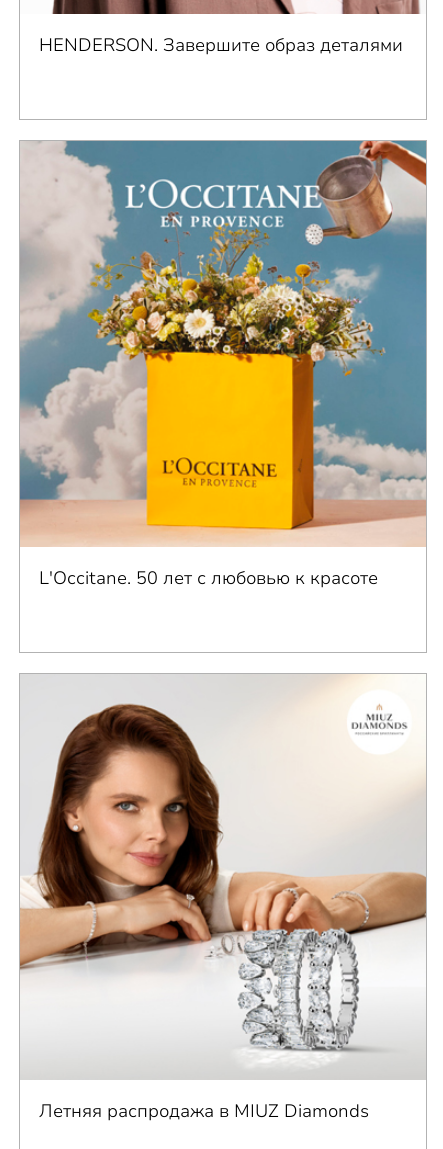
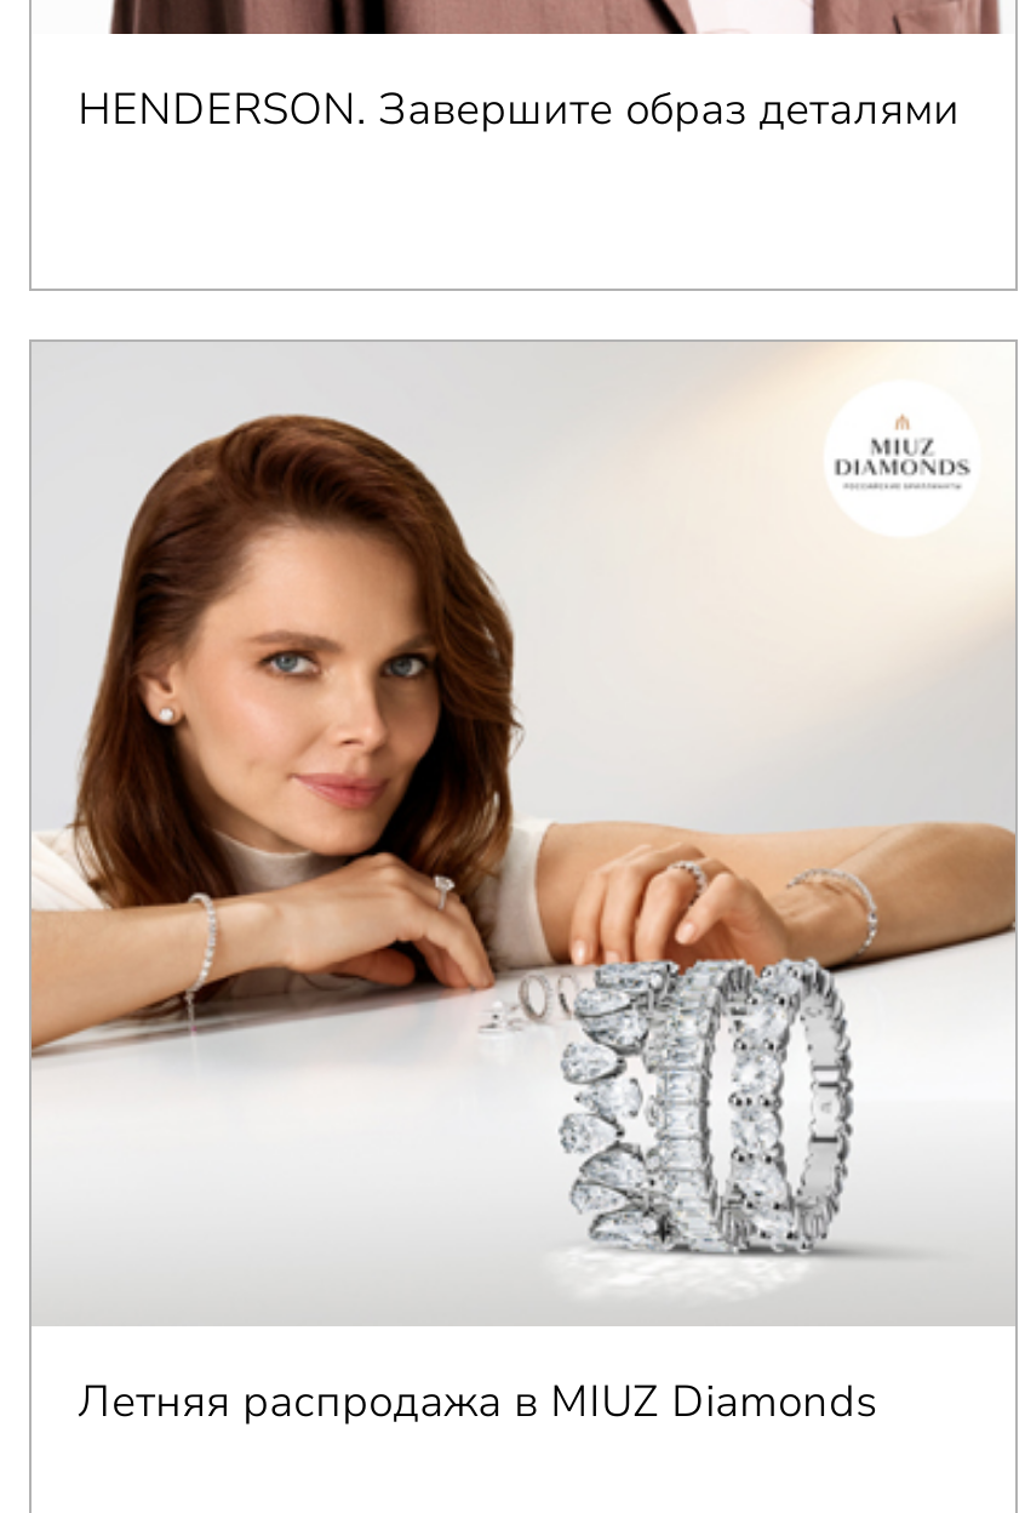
[19,140,427,590] [image] | L'Occitane. 50 лет с любовью к красоте -> none

